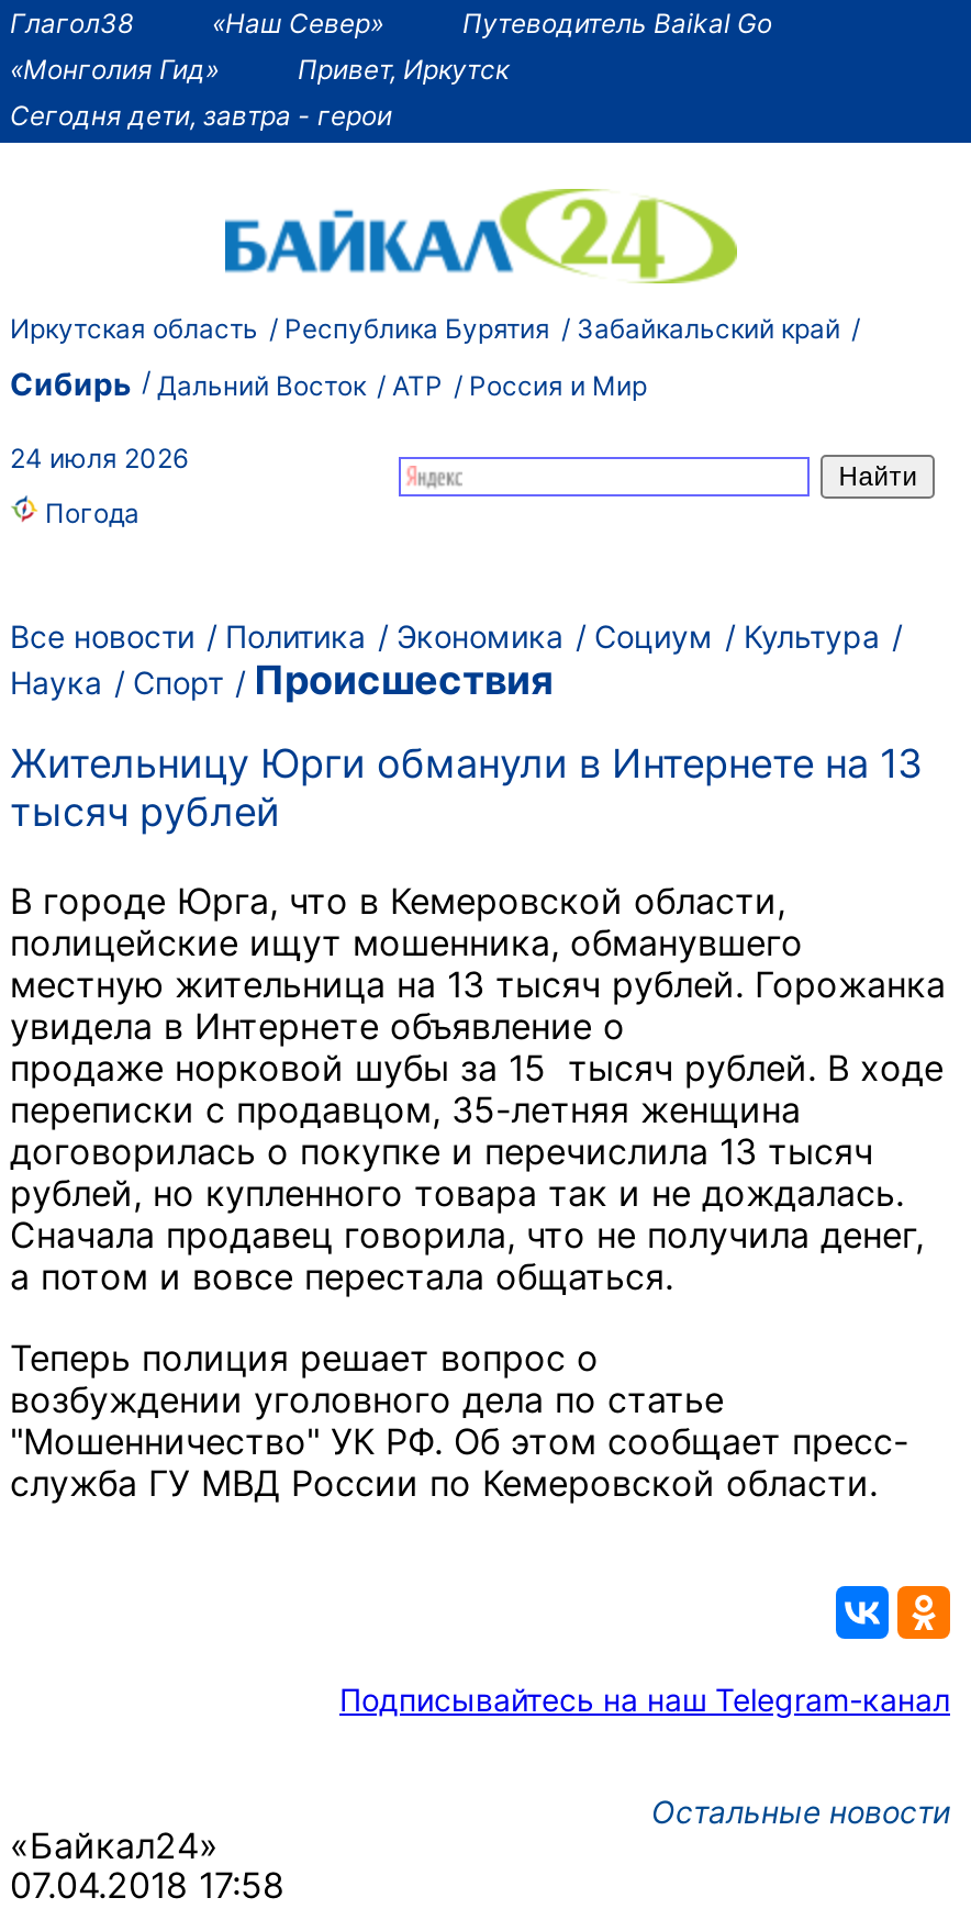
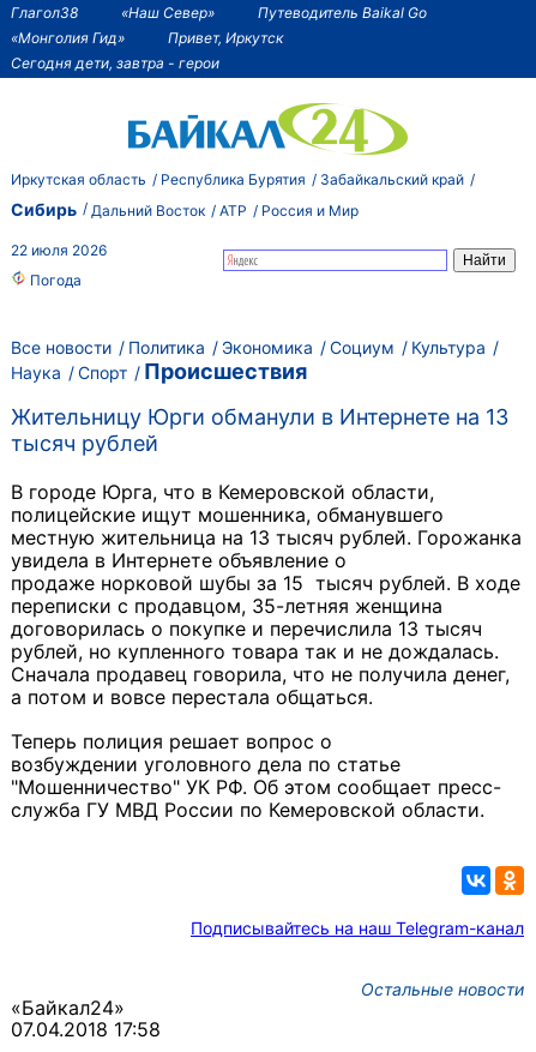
[10,442,188,475] 24 июля 2026 -> [11,241,107,259] 22 июля 2026

